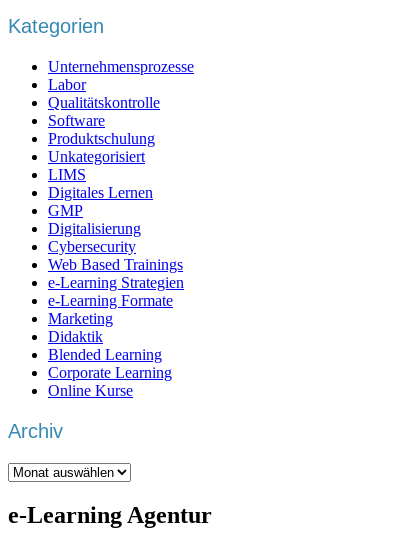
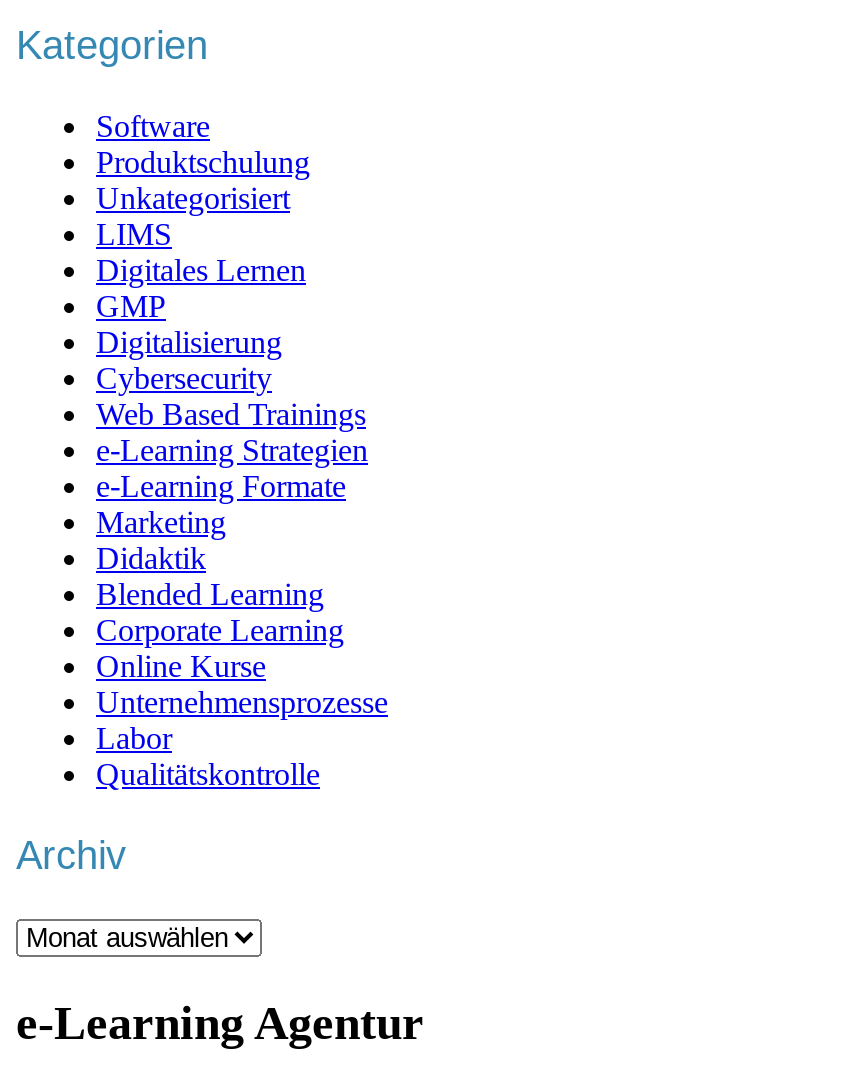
moved [48,58,194,111] -> [96,685,388,791]: Unternehmensprozesse | Labor | Qualitätskontrolle
moved [48,112,184,399] -> [96,109,368,683]: Software | Produktschulung | Unkategorisiert | ... | Corporate Learning | Online Kurse

